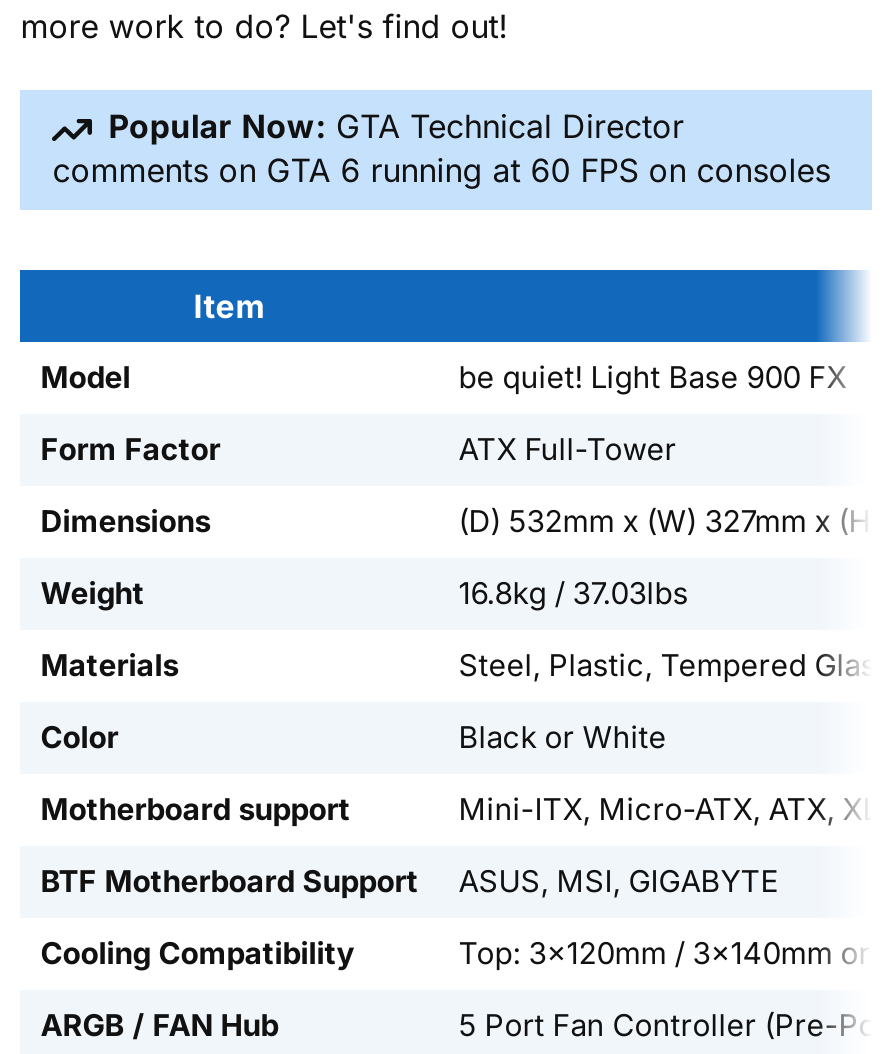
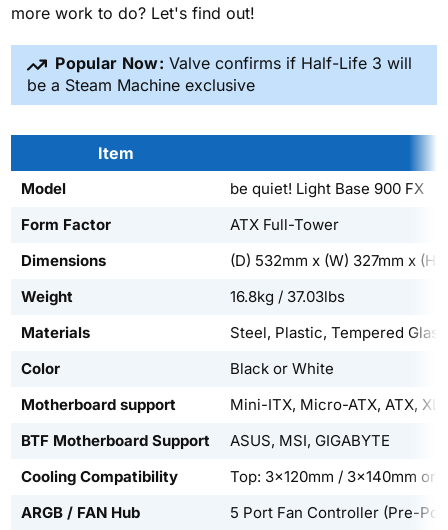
[52,107,830,190] Popular Now: GTA Technical Director | comments on GTA 6 running at 60 FPS on consoles -> [27,53,412,95] Popular Now: Valve confirms if Half-Life 3 will | be a Steam Machine exclusive

